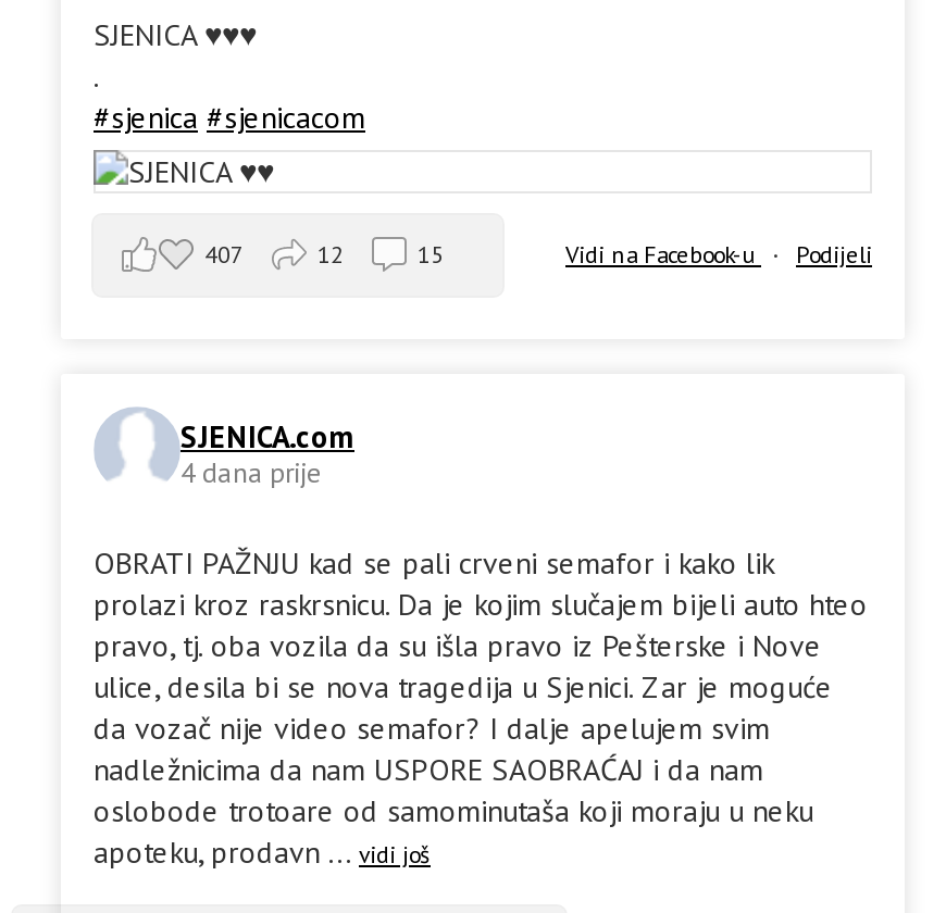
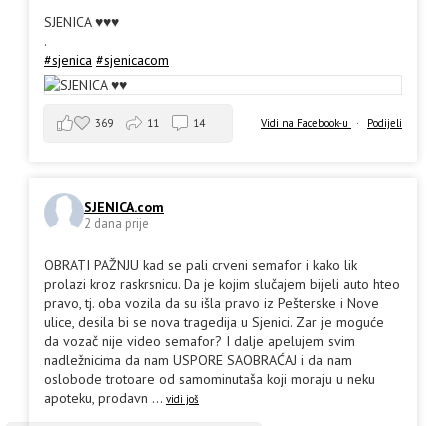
[204,240,244,270] 407 -> [95,116,113,130] 369
[318,240,344,270] 12 -> [147,116,159,130] 11
[418,240,444,270] 15 -> [193,116,205,130] 14
[181,454,322,491] 4 dana prije -> [84,215,149,232] 2 dana prije

